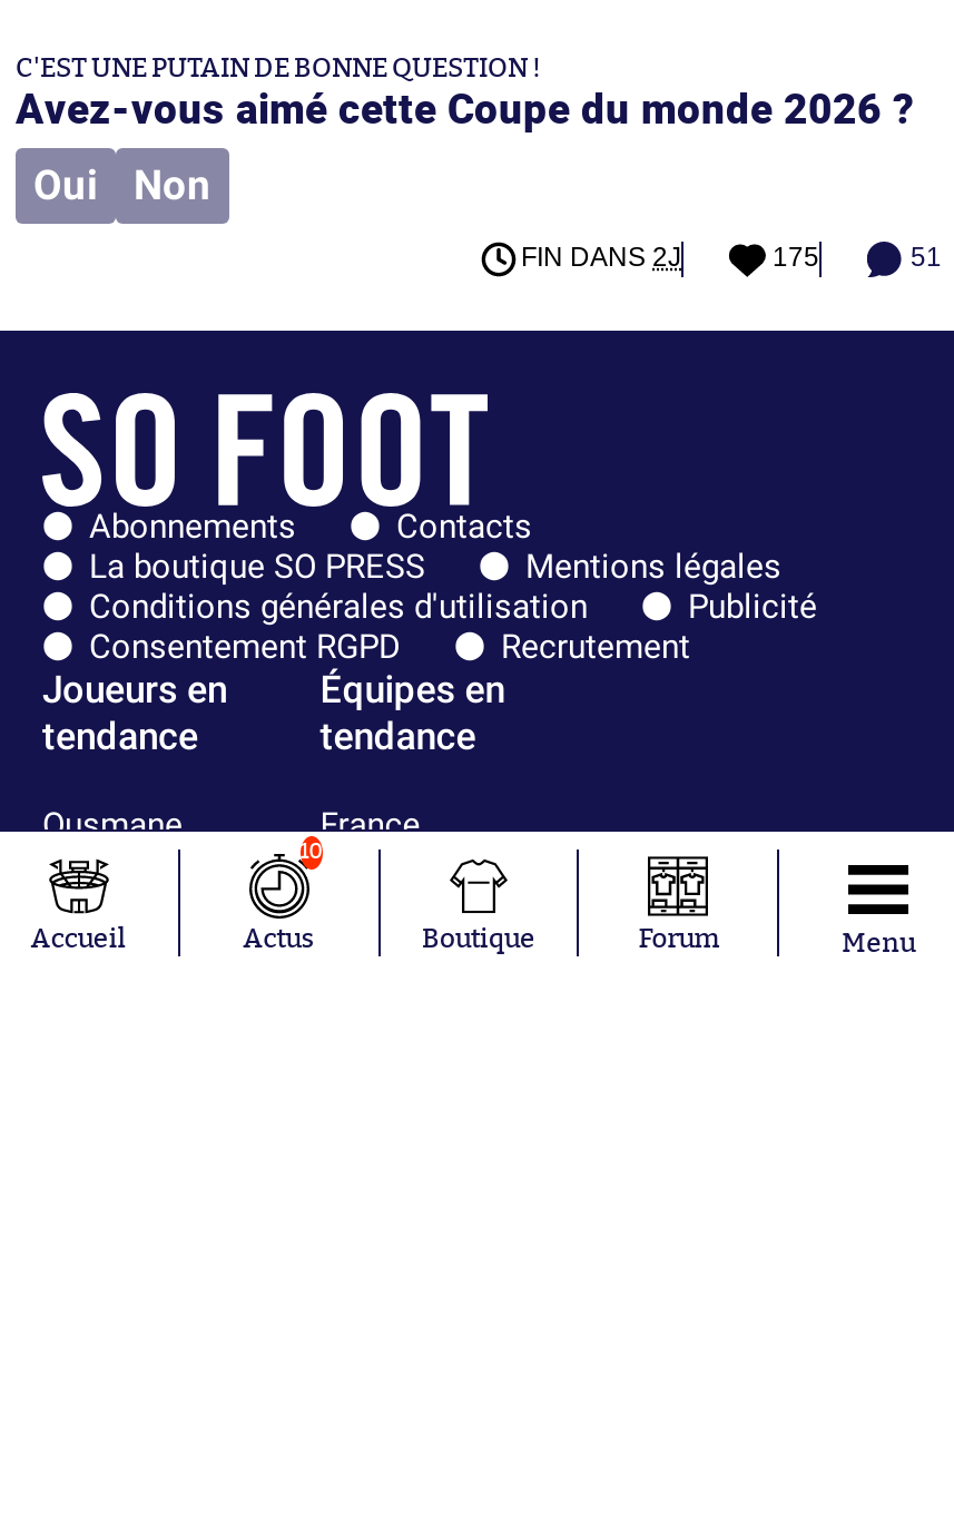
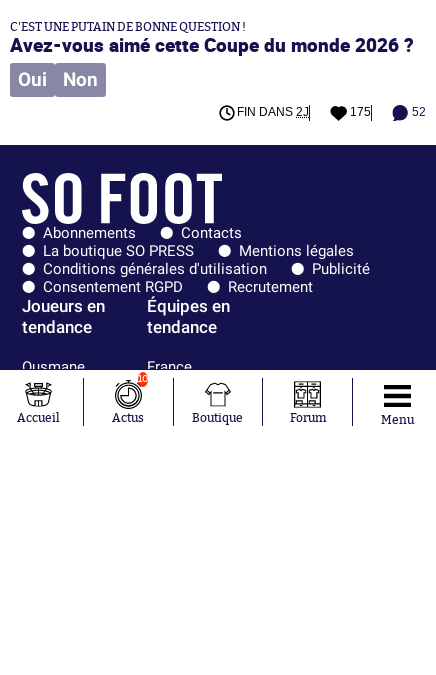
[911,242,942,273] 51 -> [412,105,426,119] 52

